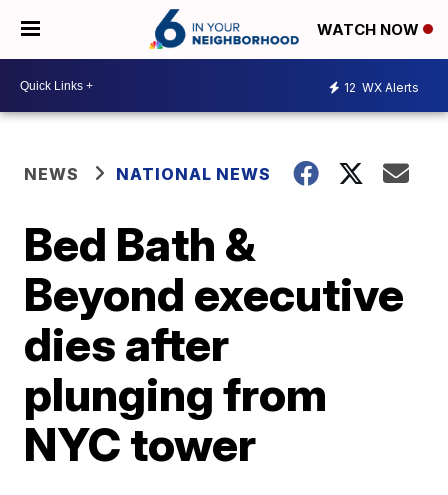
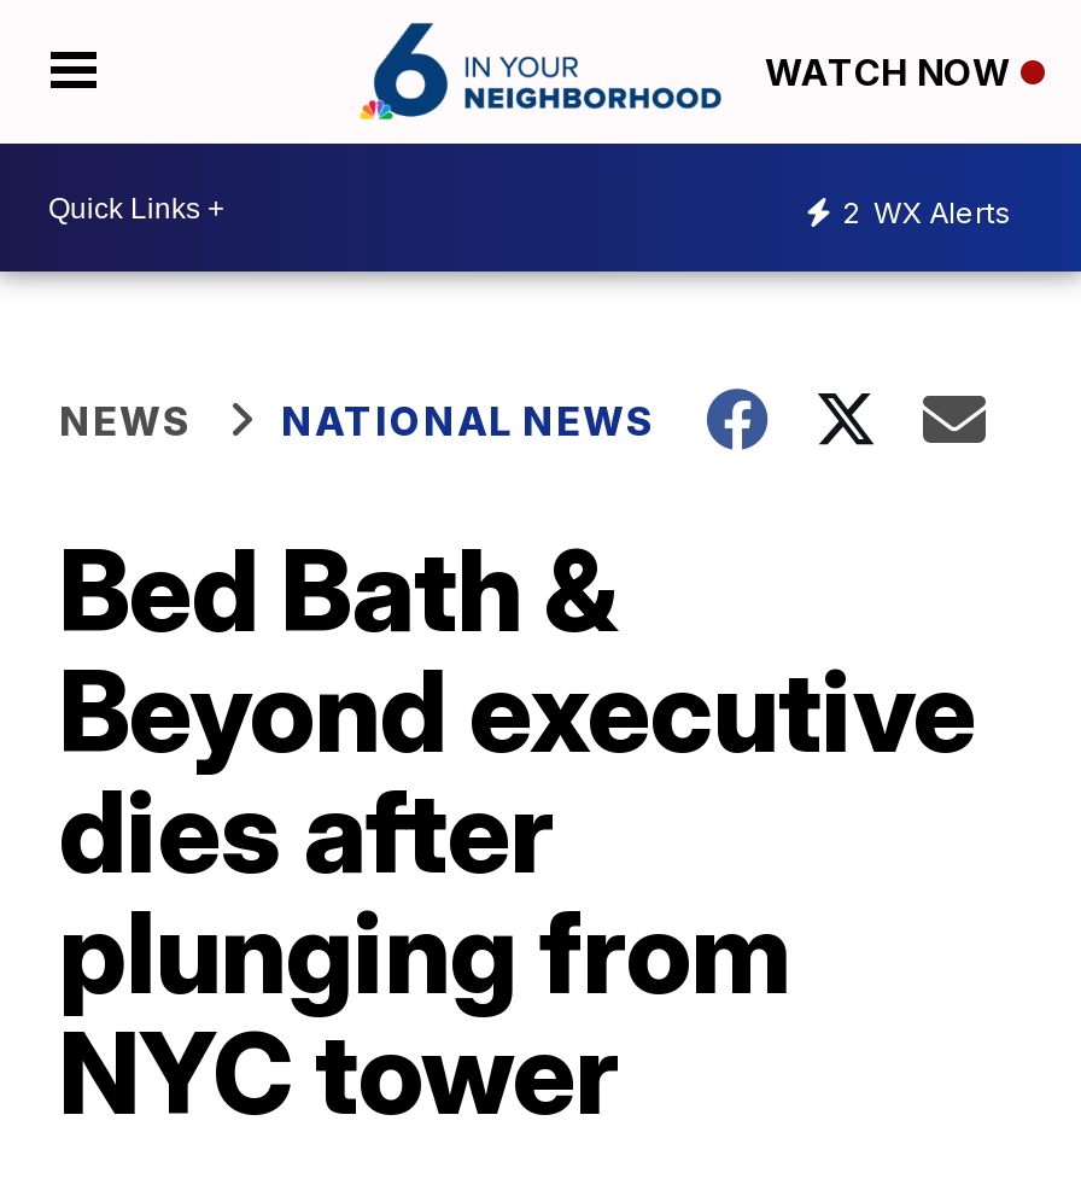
[344,79,419,94] 12 WX Alerts -> [842,193,1011,229] 2 WX Alerts

